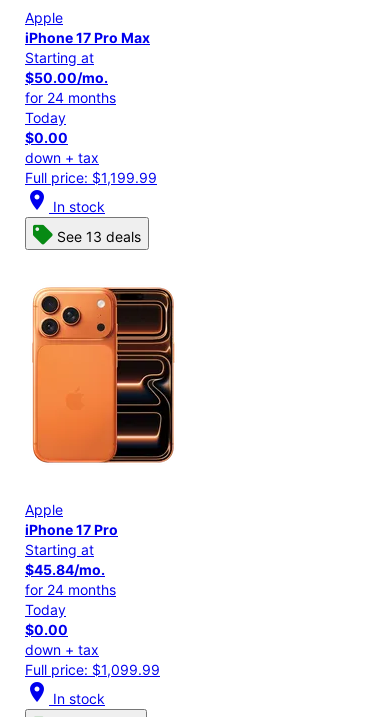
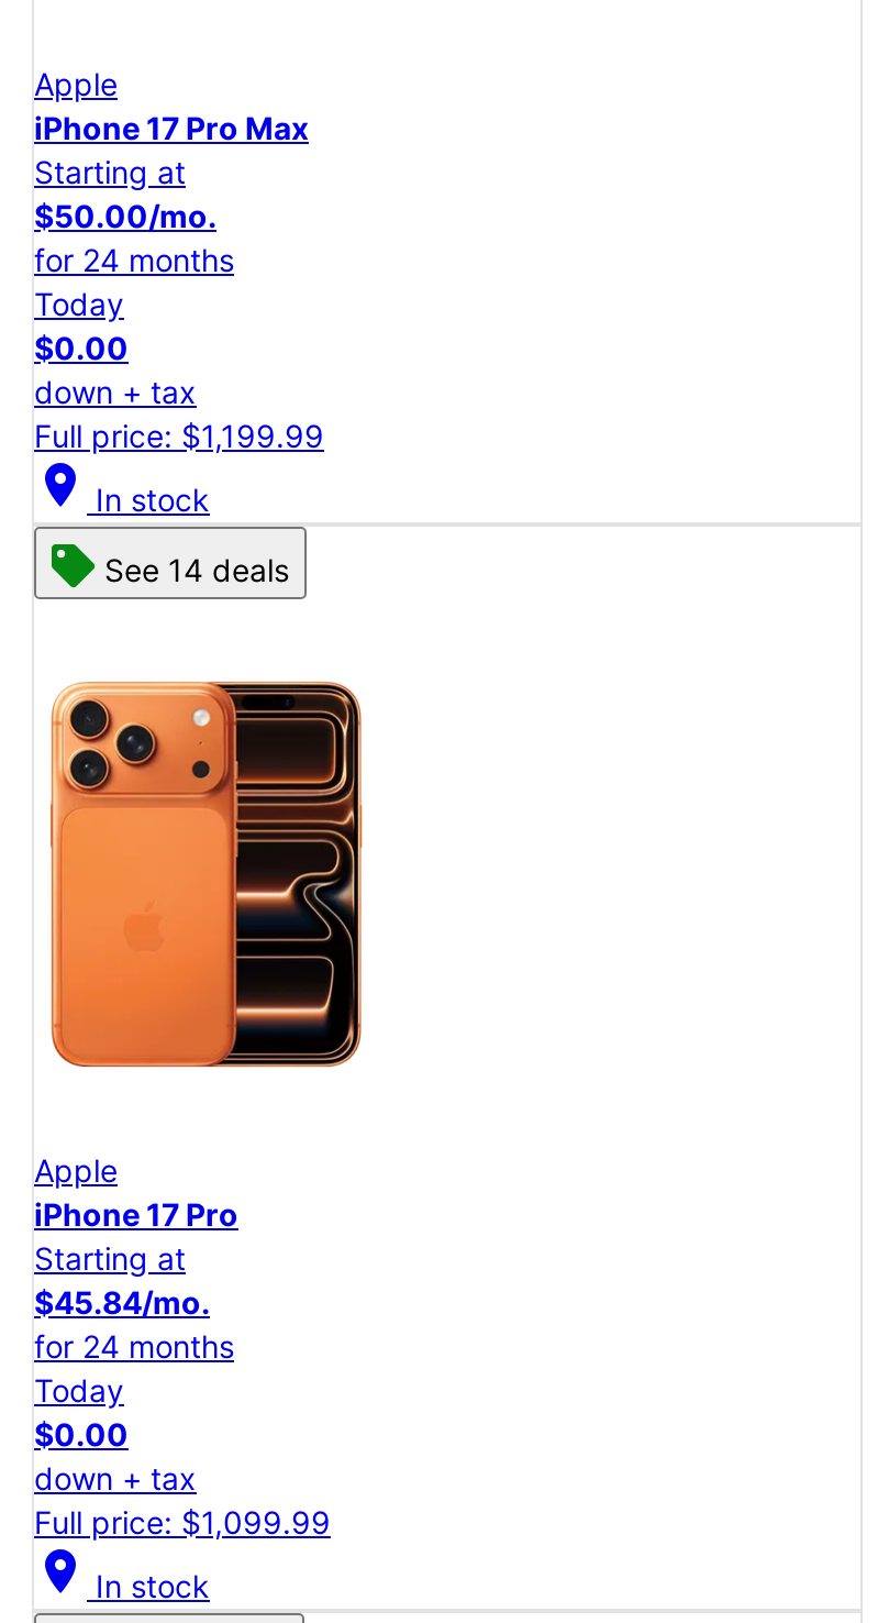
[57,228,141,245] See 13 deals -> [104,552,289,589] See 14 deals

